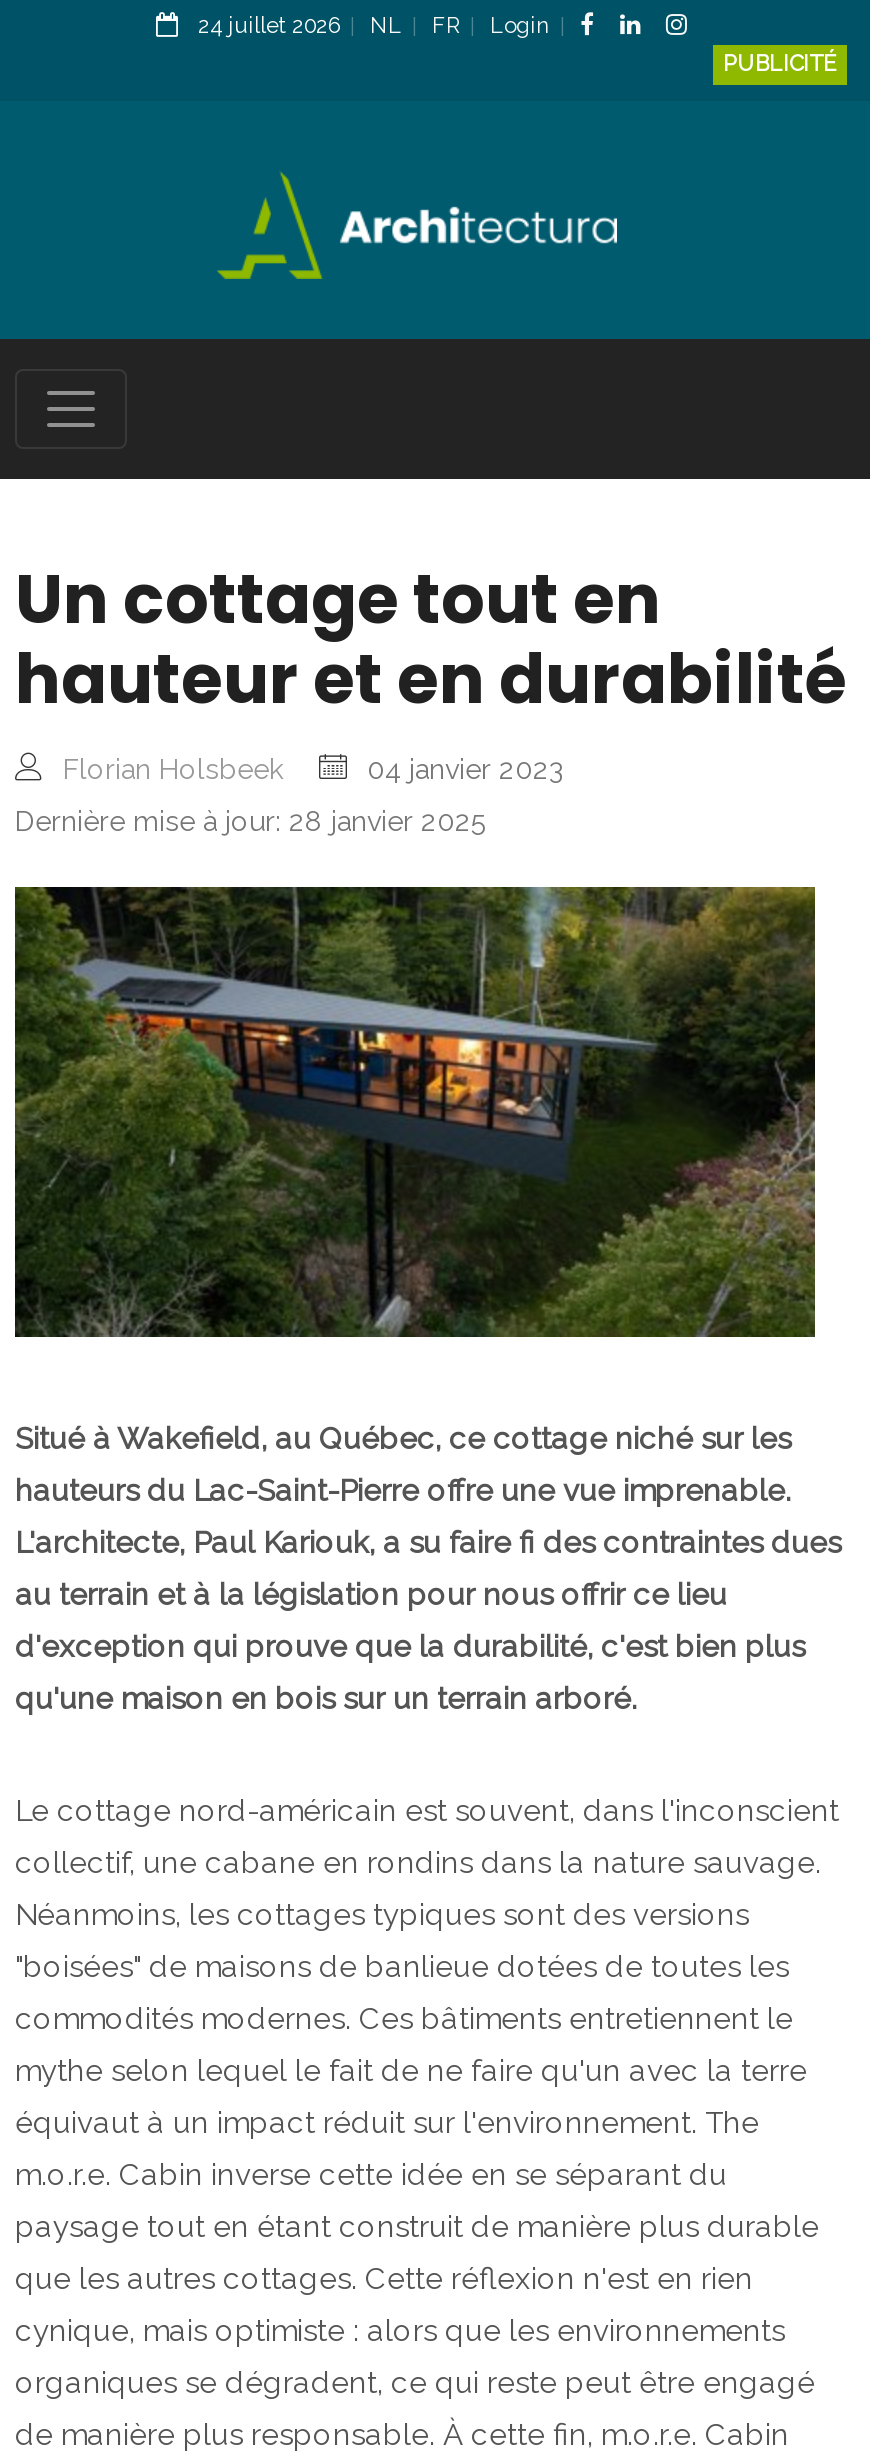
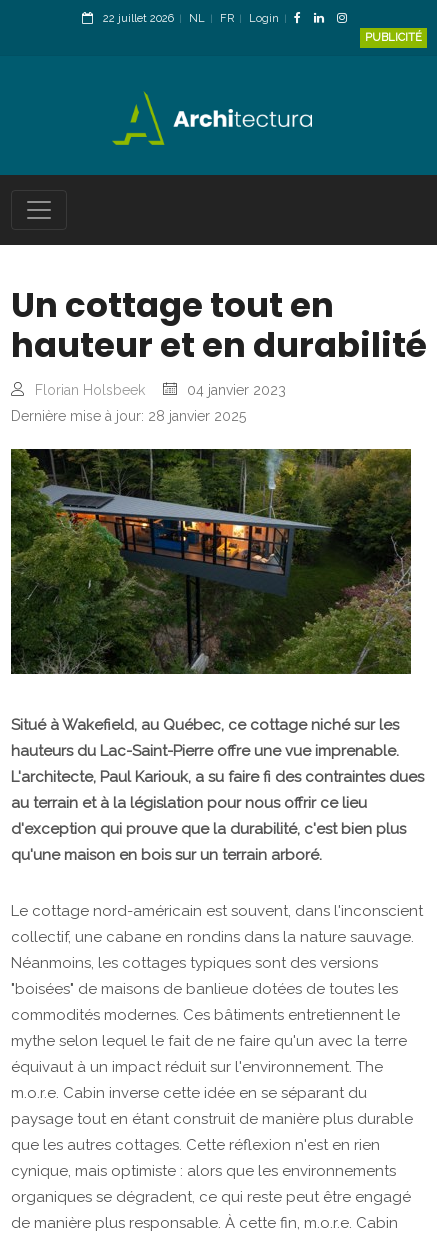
[198,13,550,39] 24 juillet 2026 NL FR Login -> [102,12,278,25] 22 juillet 2026 NL FR Login

